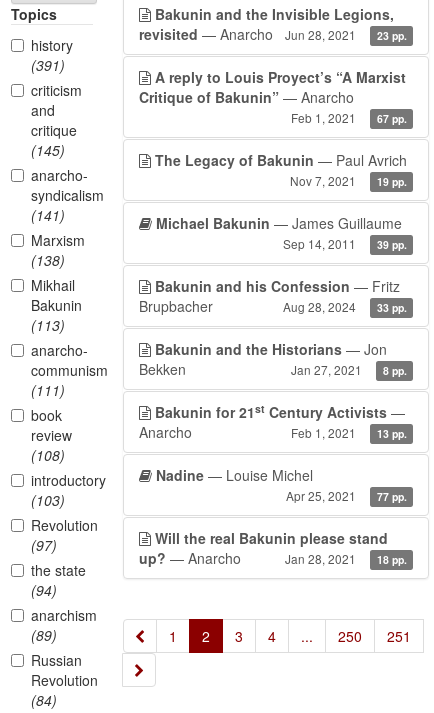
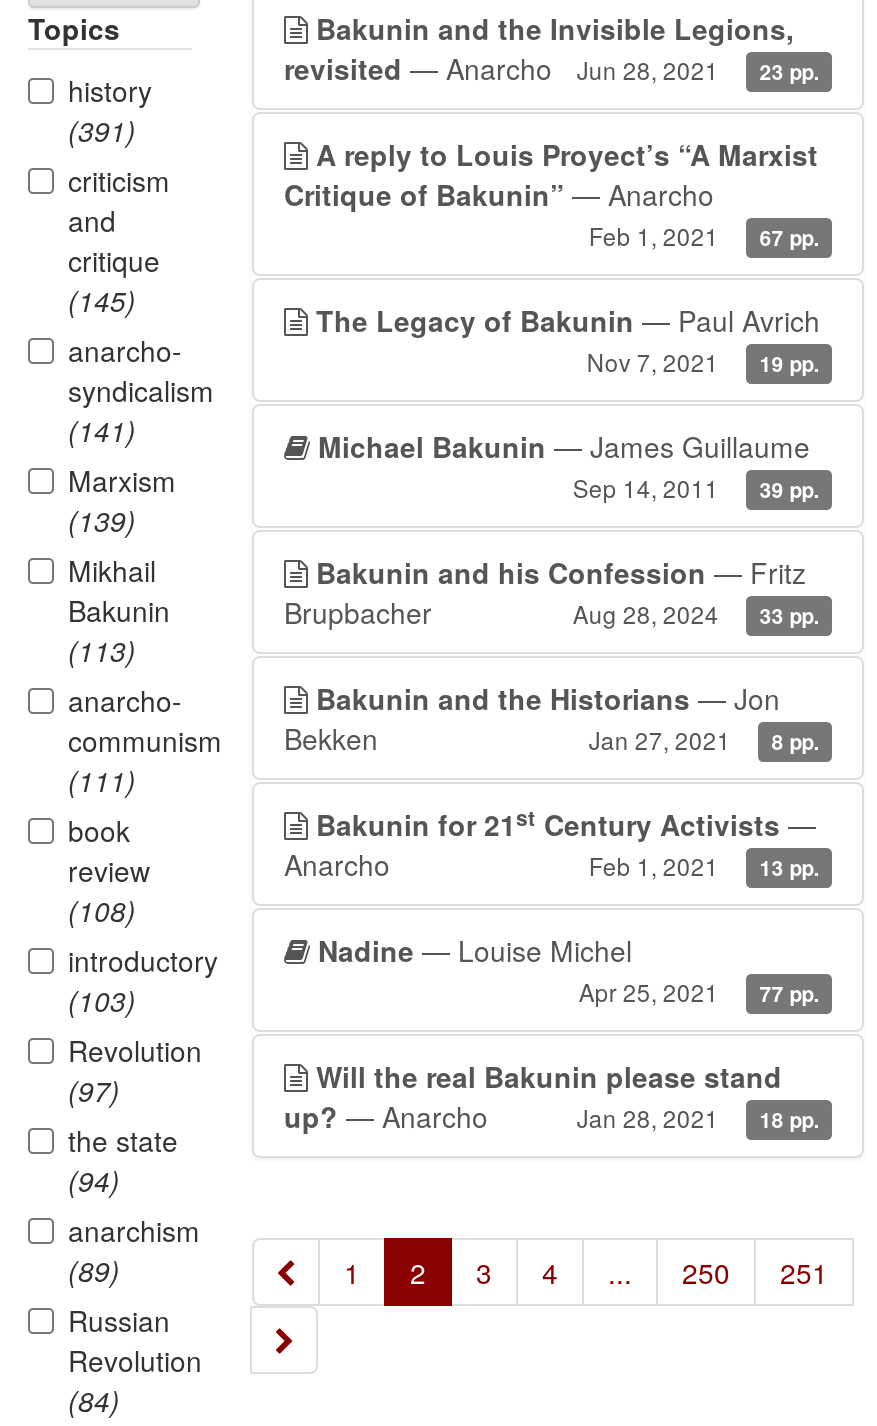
[31,250,65,270] (138) -> [68,500,136,540] (139)

